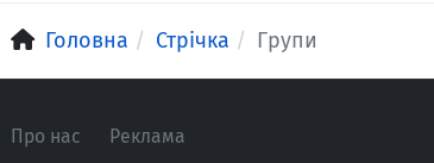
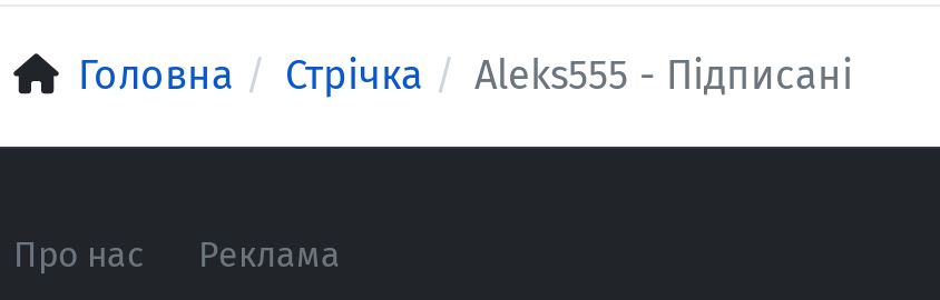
[257,27,317,53] Групи -> [474,50,853,99] Aleks555 - Підписані

